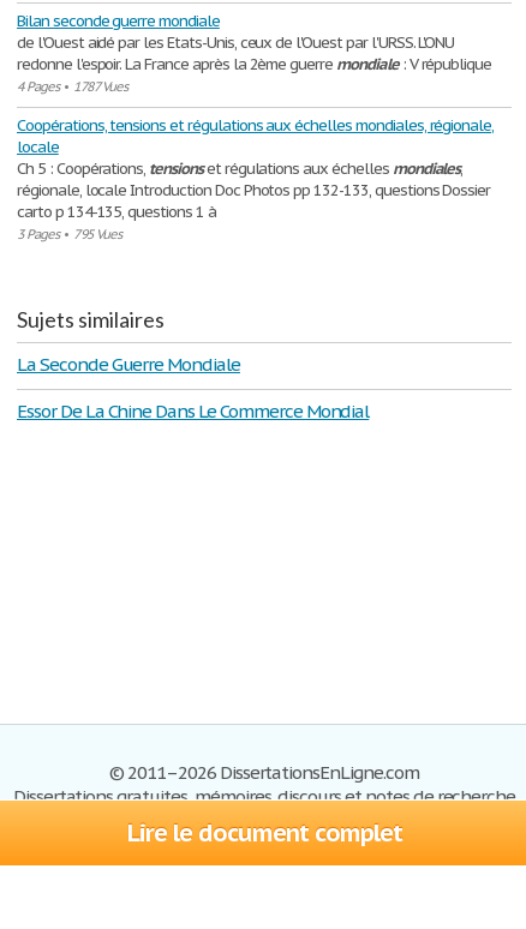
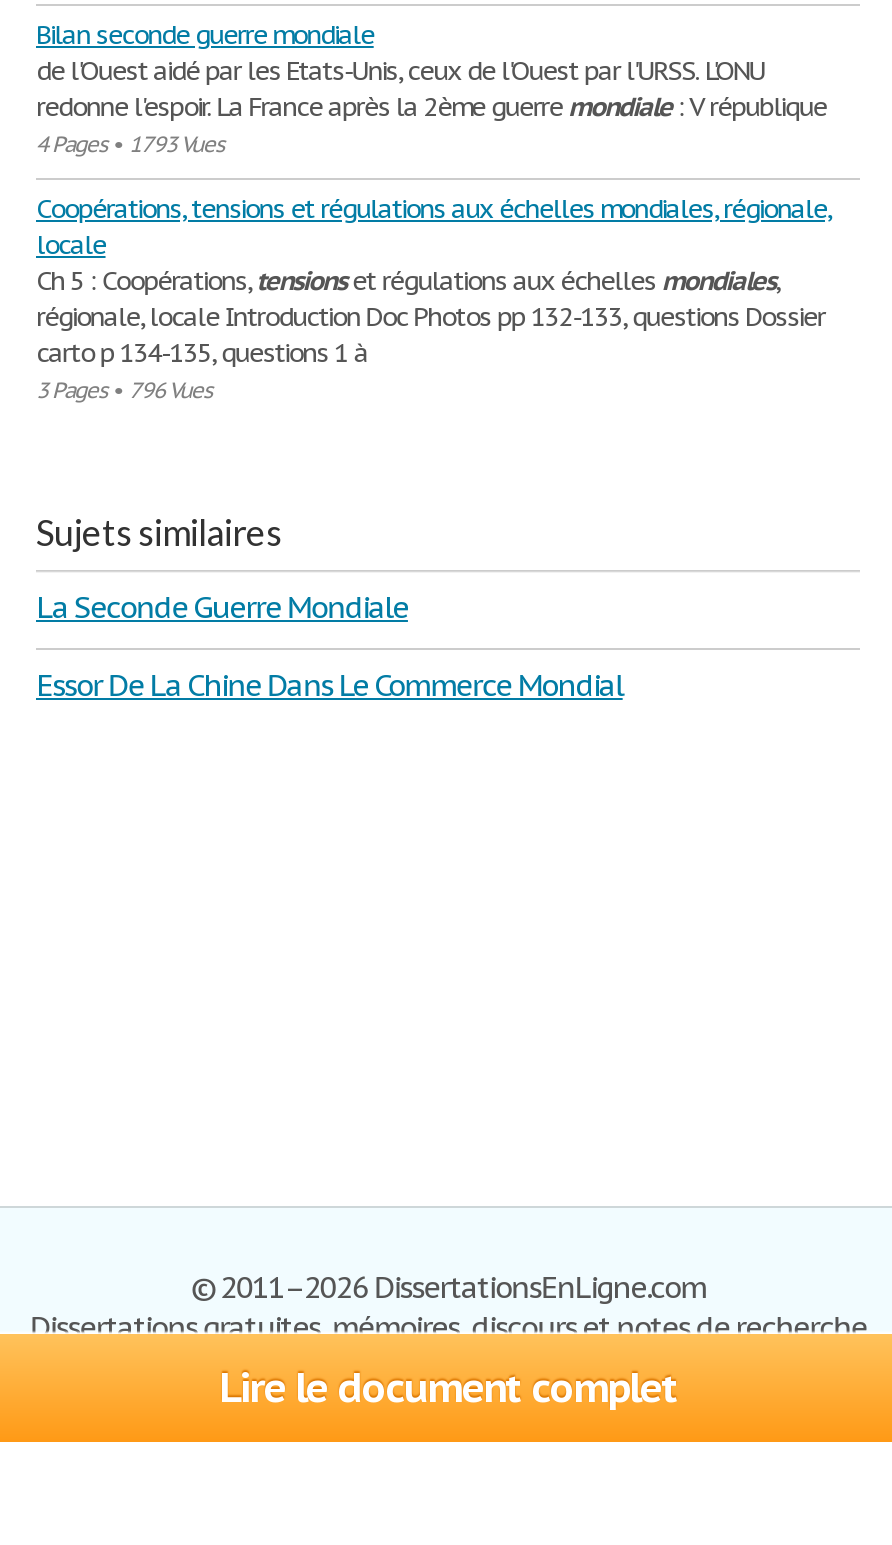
[17,78,128,95] 4 Pages • 1787 Vues -> [36,130,222,158] 4 Pages • 1793 Vues
[17,226,122,242] 3 Pages • 795 Vues -> [36,376,210,404] 3 Pages • 796 Vues

